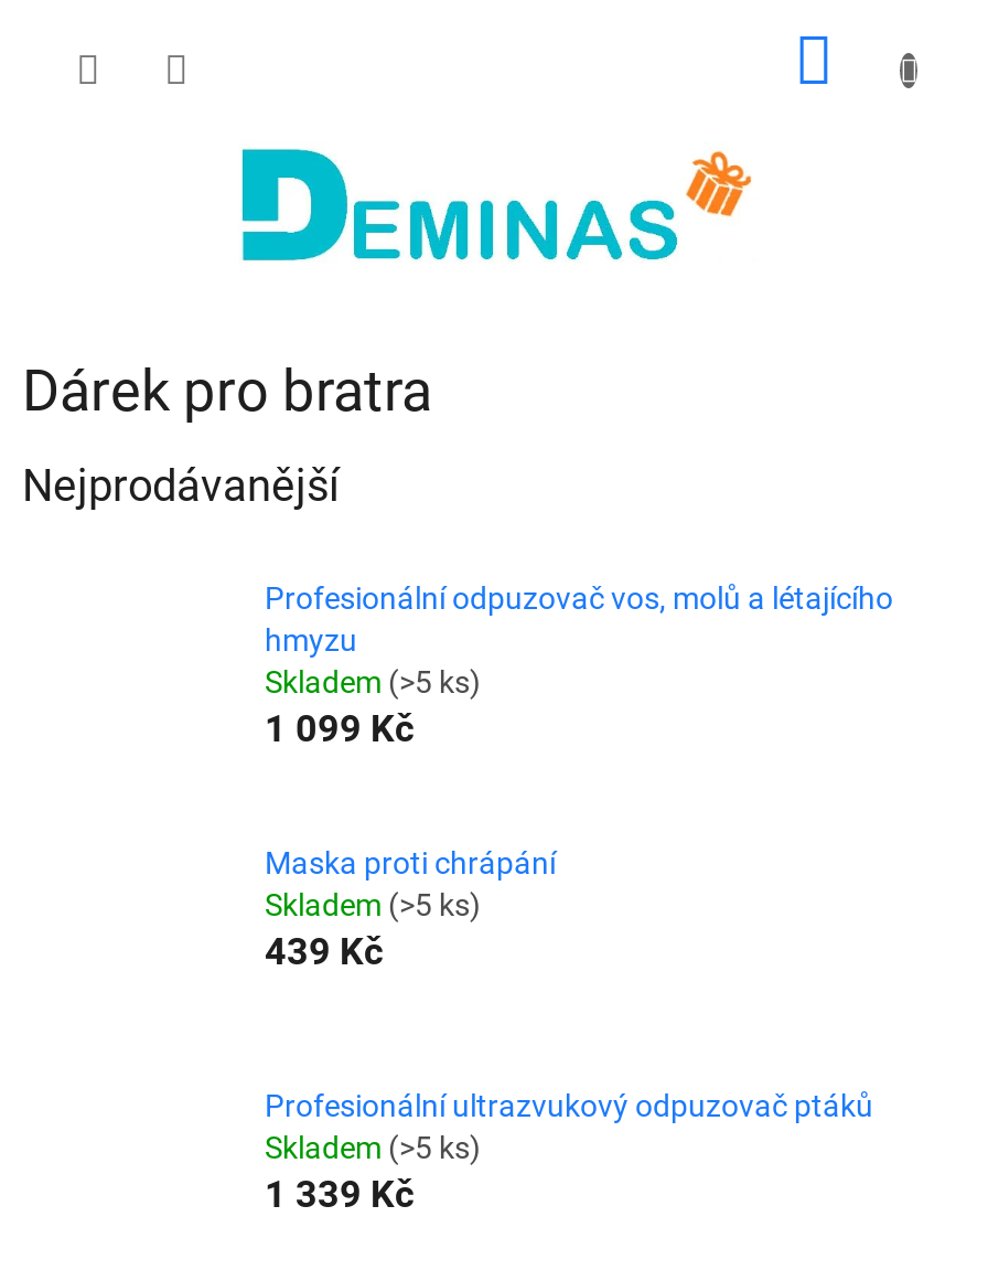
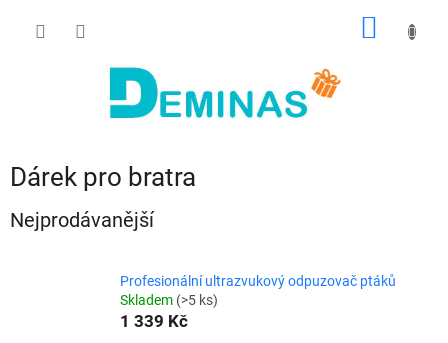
[265,581,893,973] Profesionální odpuzovač vos, molů a létajícího | hmyzu | Skladem (>5 ks) | 1 099 Kč | Maska proti chrápání | Skladem (>5 ks) | 439 Kč -> none

